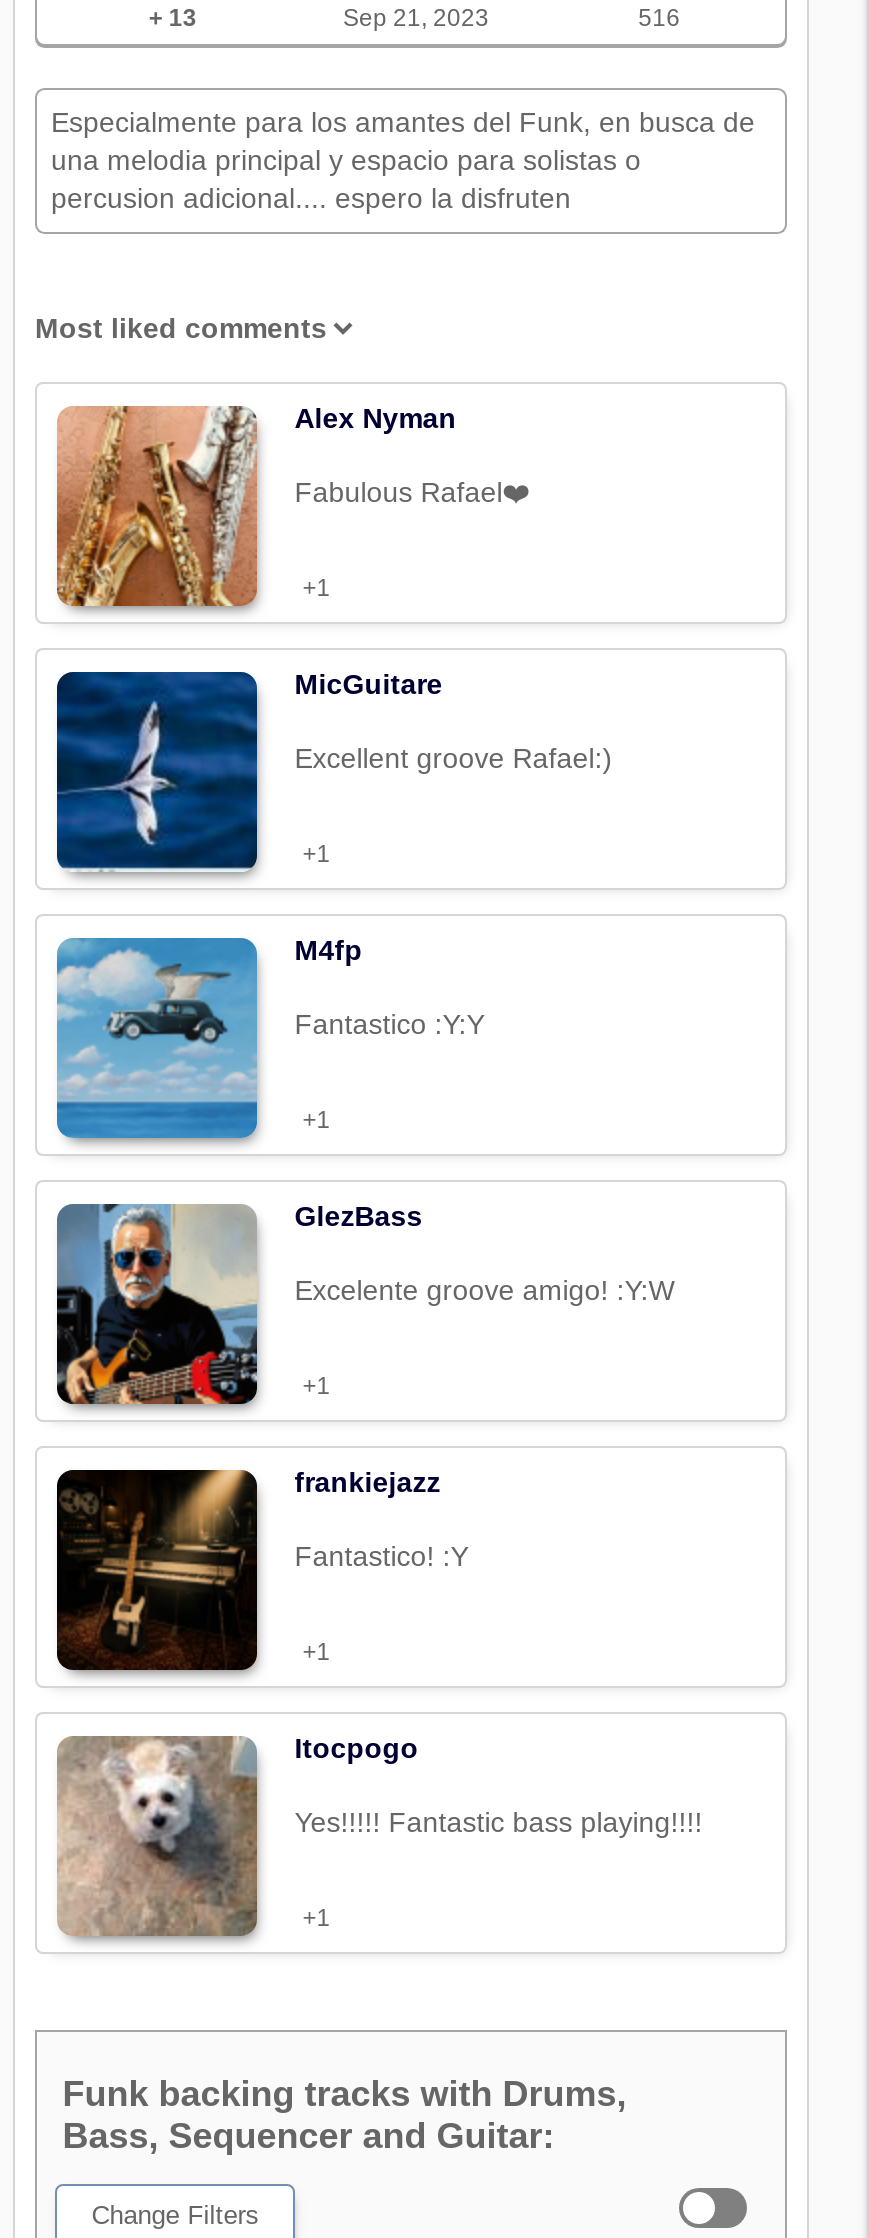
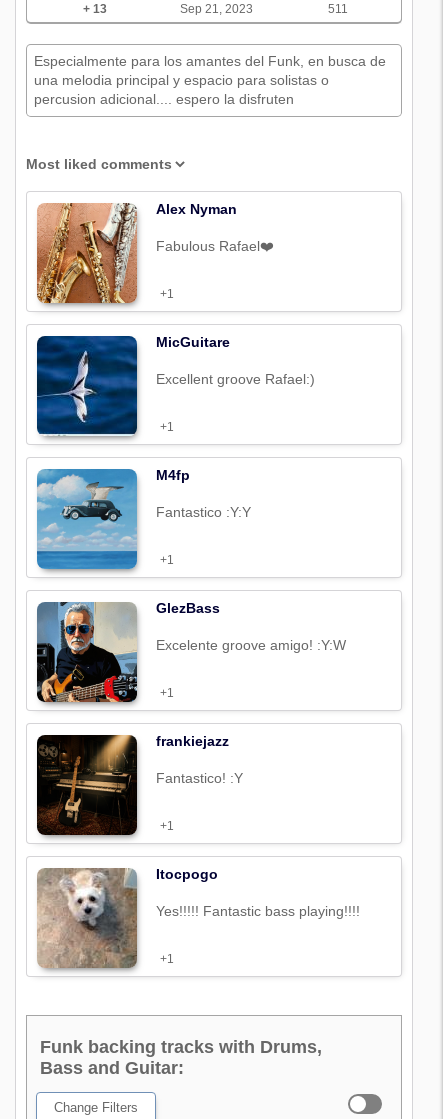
[638,5,680,33] 516 -> [328,2,348,16] 511
[63,2117,555,2157] Bass, Sequencer and Guitar: -> [40,1058,184,1078] Bass and Guitar:

